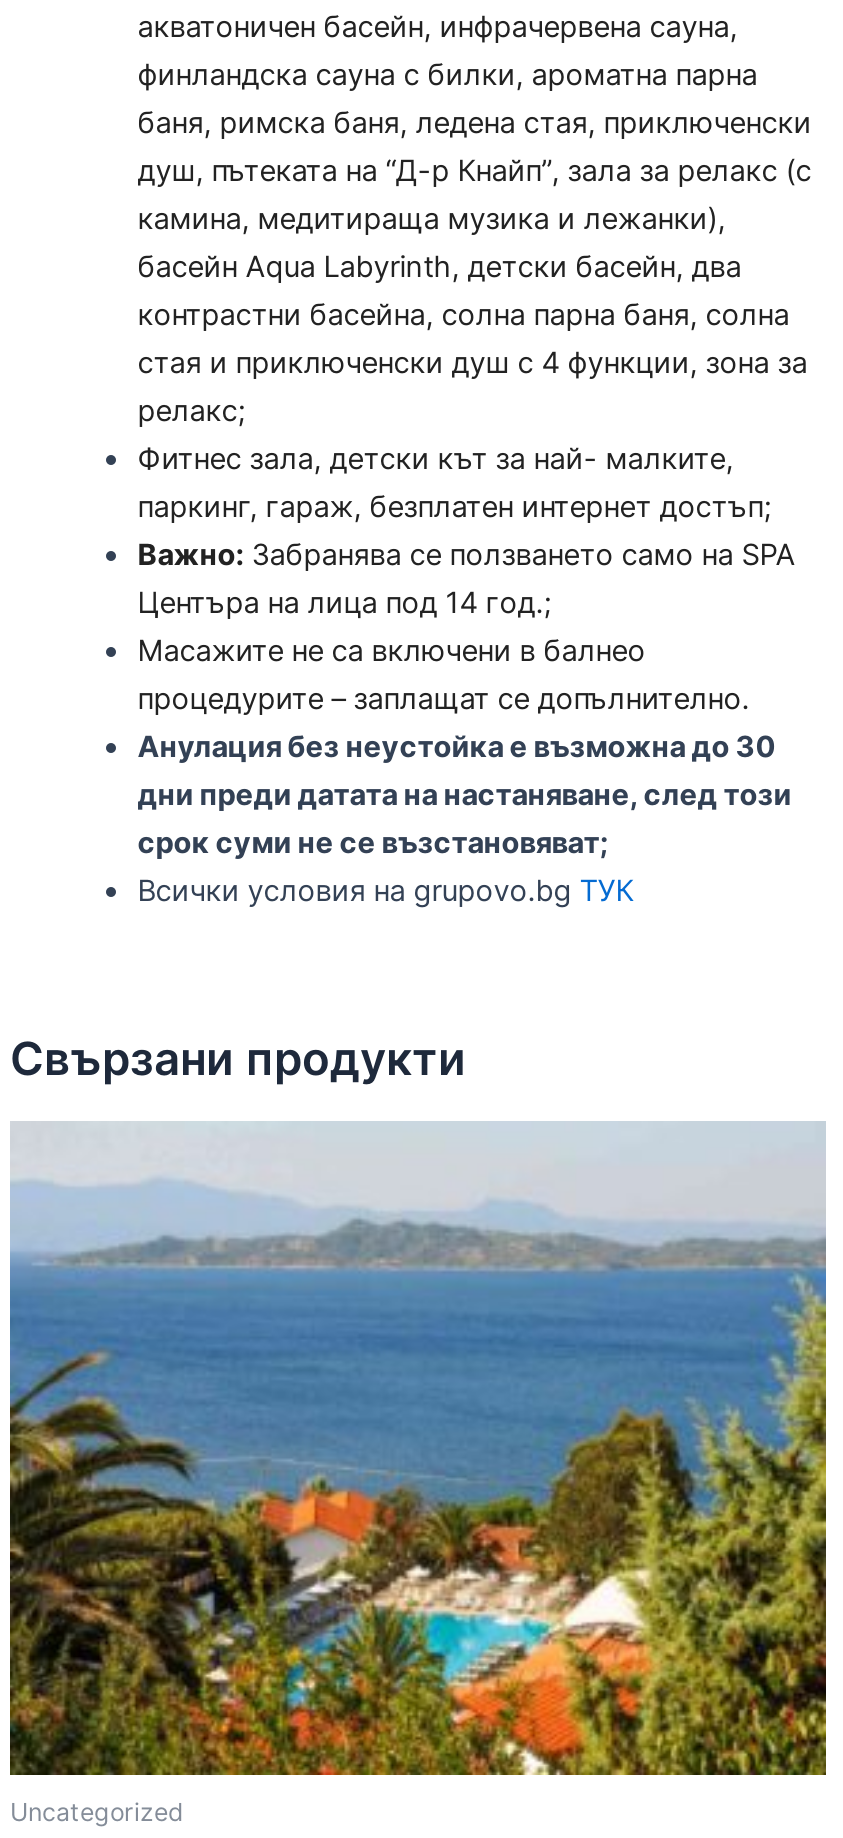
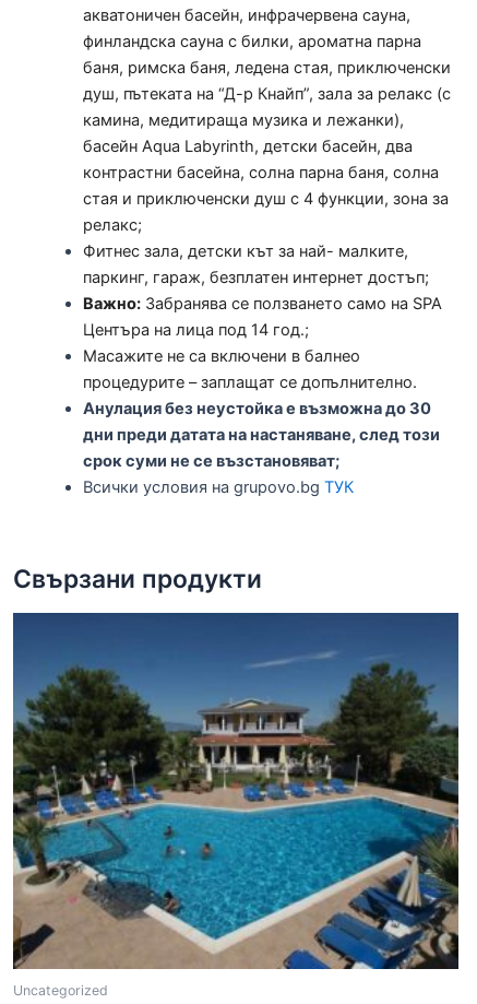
[8,1124,828,1778] [image] -> [12,613,460,970] [image]

